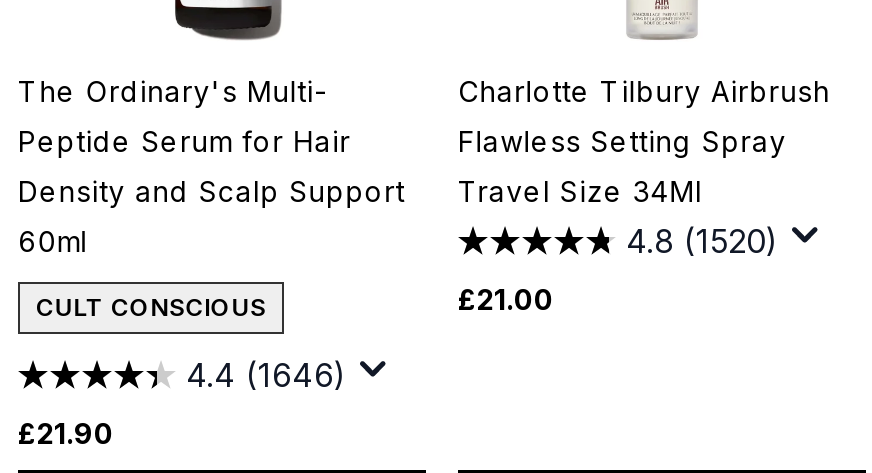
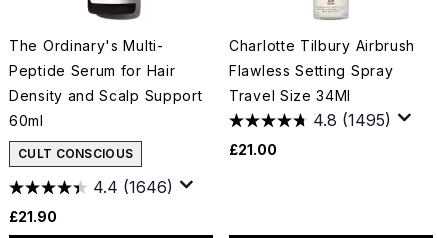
[626,220,778,260] 4.8 (1520) -> [313,110,391,130] 4.8 (1495)

